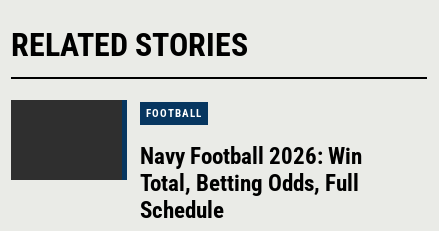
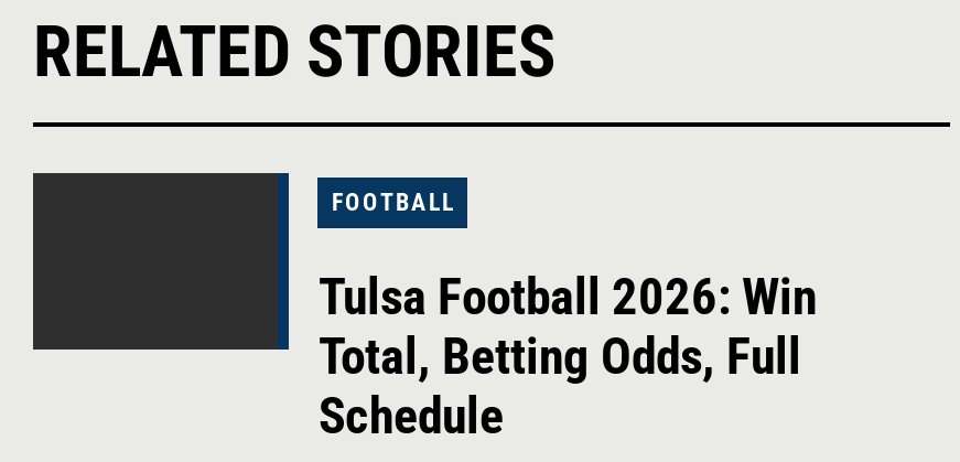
[140,143,362,170] Navy Football 2026: Win -> [319,268,817,328] Tulsa Football 2026: Win

